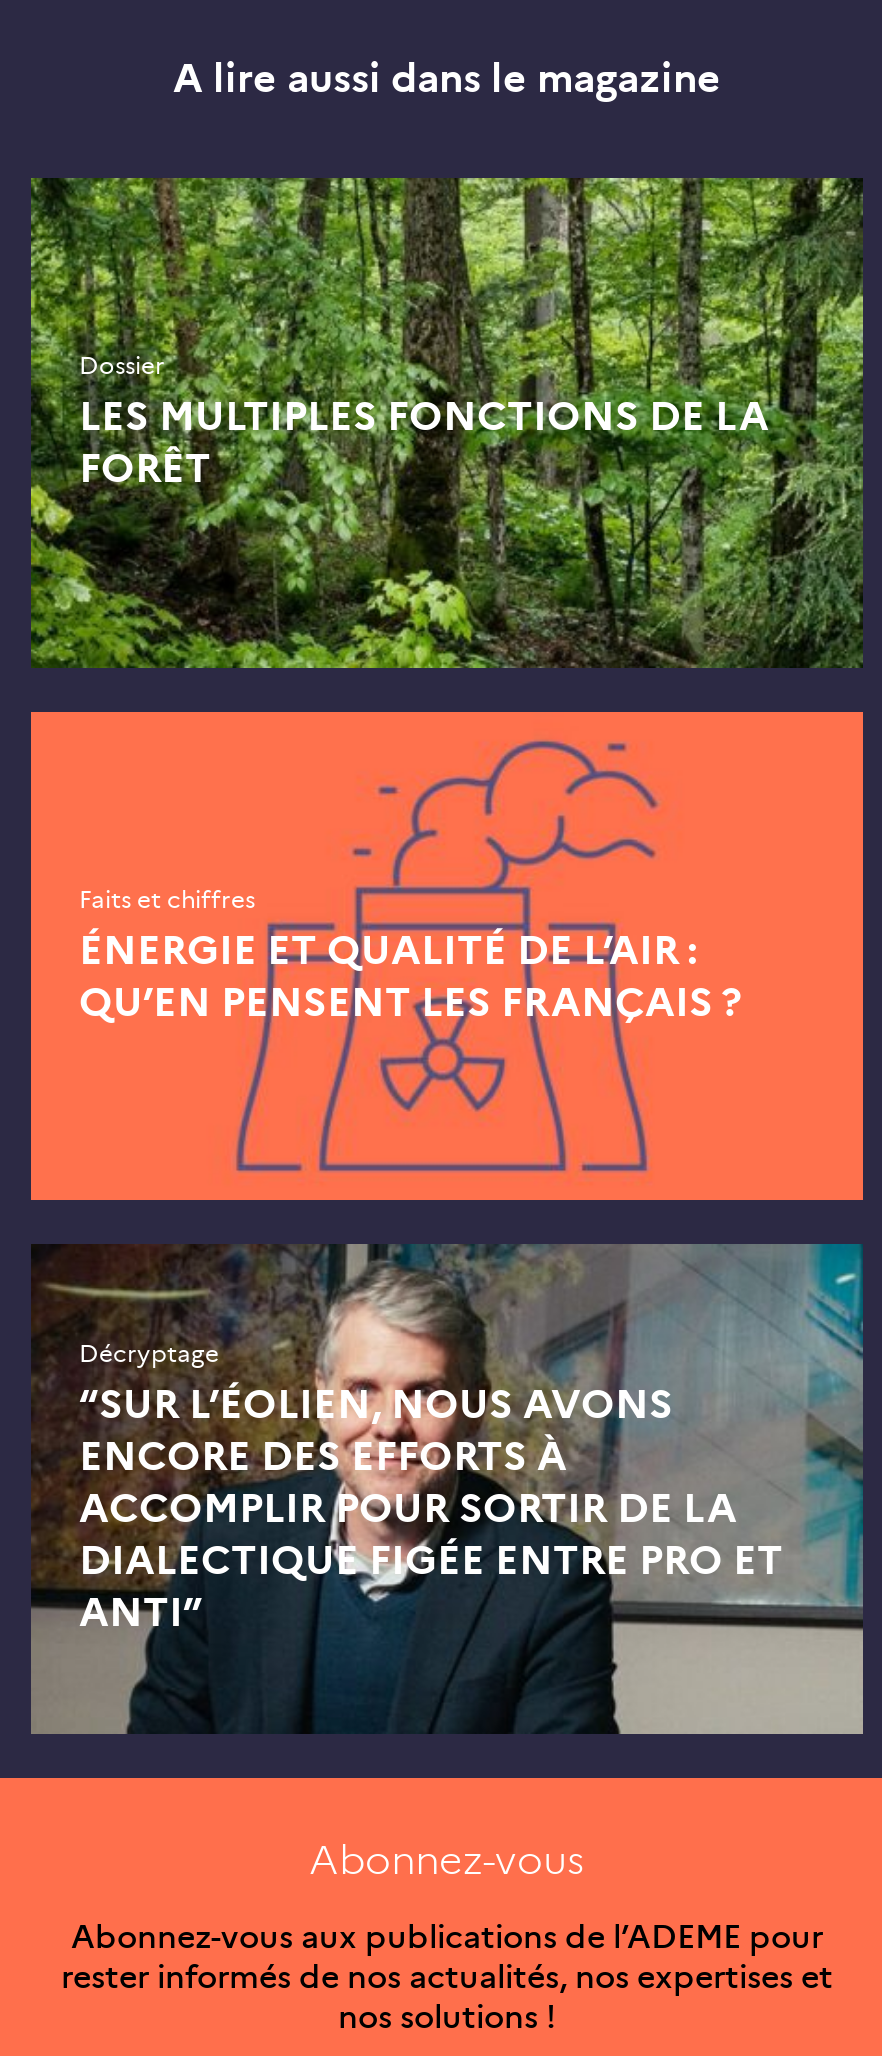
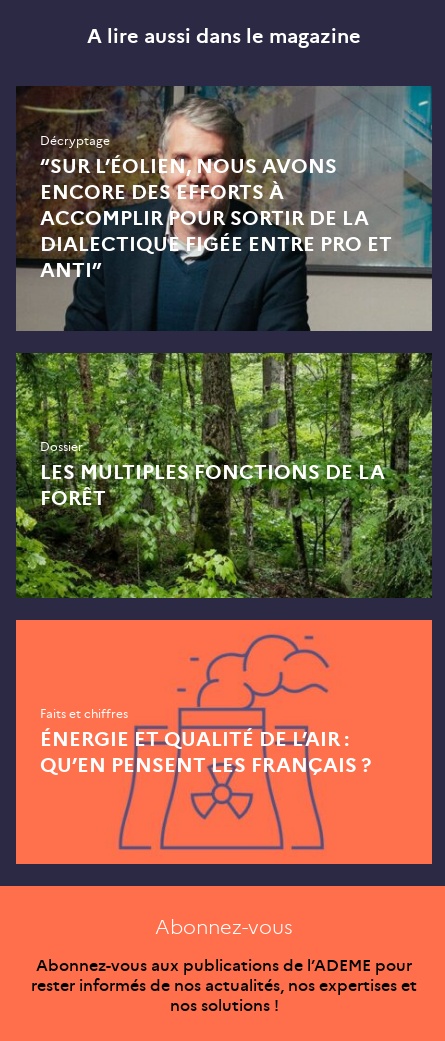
moved [29,176,863,670] -> [15,352,433,599]: [image] | Dossier | LES MULTIPLES FONCTIONS DE LA | FORÊT
moved [29,710,865,1202] -> [15,619,433,865]: [image] | Faits et chiffres | ÉNERGIE ET QUALITÉ DE L’AIR : | QU’EN PENSENT LES FRANÇAIS ?
moved [29,1240,867,1736] -> [15,84,434,332]: [image] | Décryptage | “SUR L’ÉOLIEN, NOUS AVONS | ENCORE DES EFFORTS À | ACCOMPLIR POUR SORTIR DE LA | DIALECTIQUE FIGÉE ENTRE PRO ET | ANTI”

